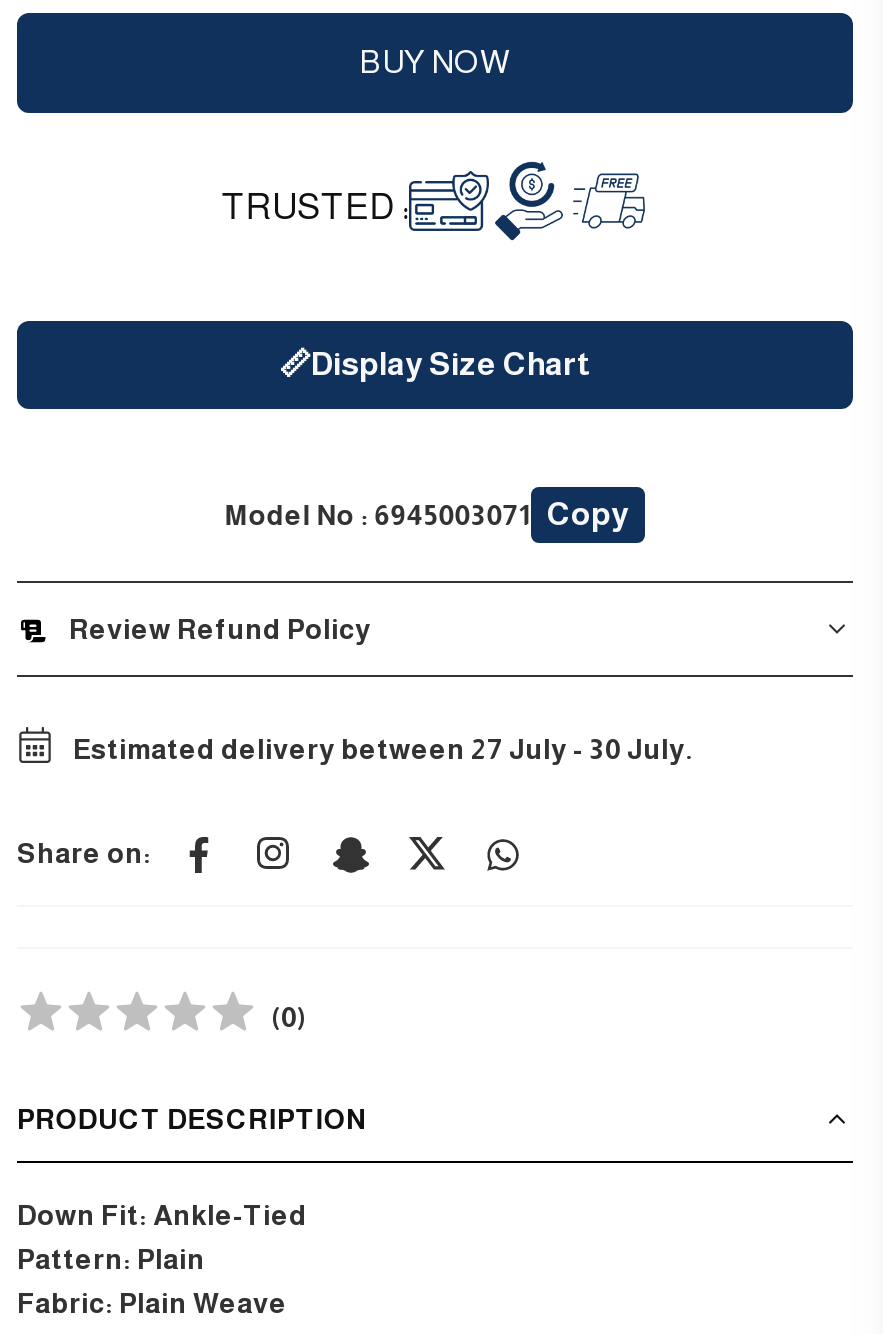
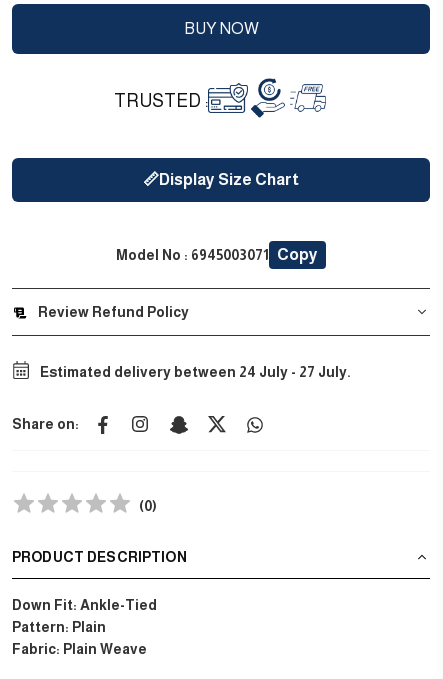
[73,733,693,765] Estimated delivery between 27 July - 30 July. -> [40,364,351,380] Estimated delivery between 24 July - 27 July.

